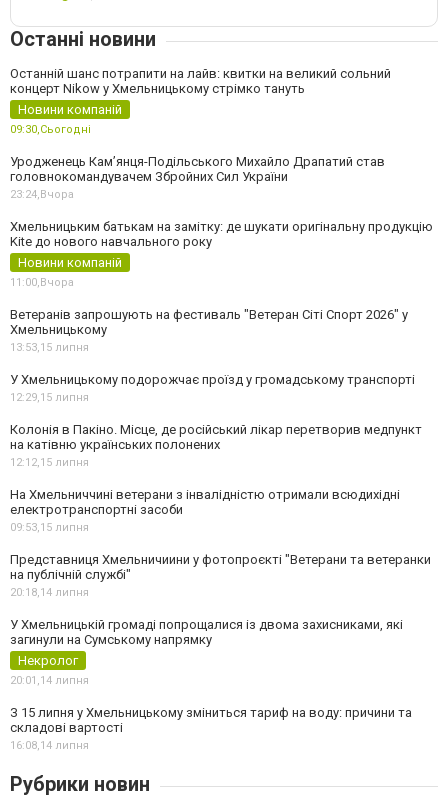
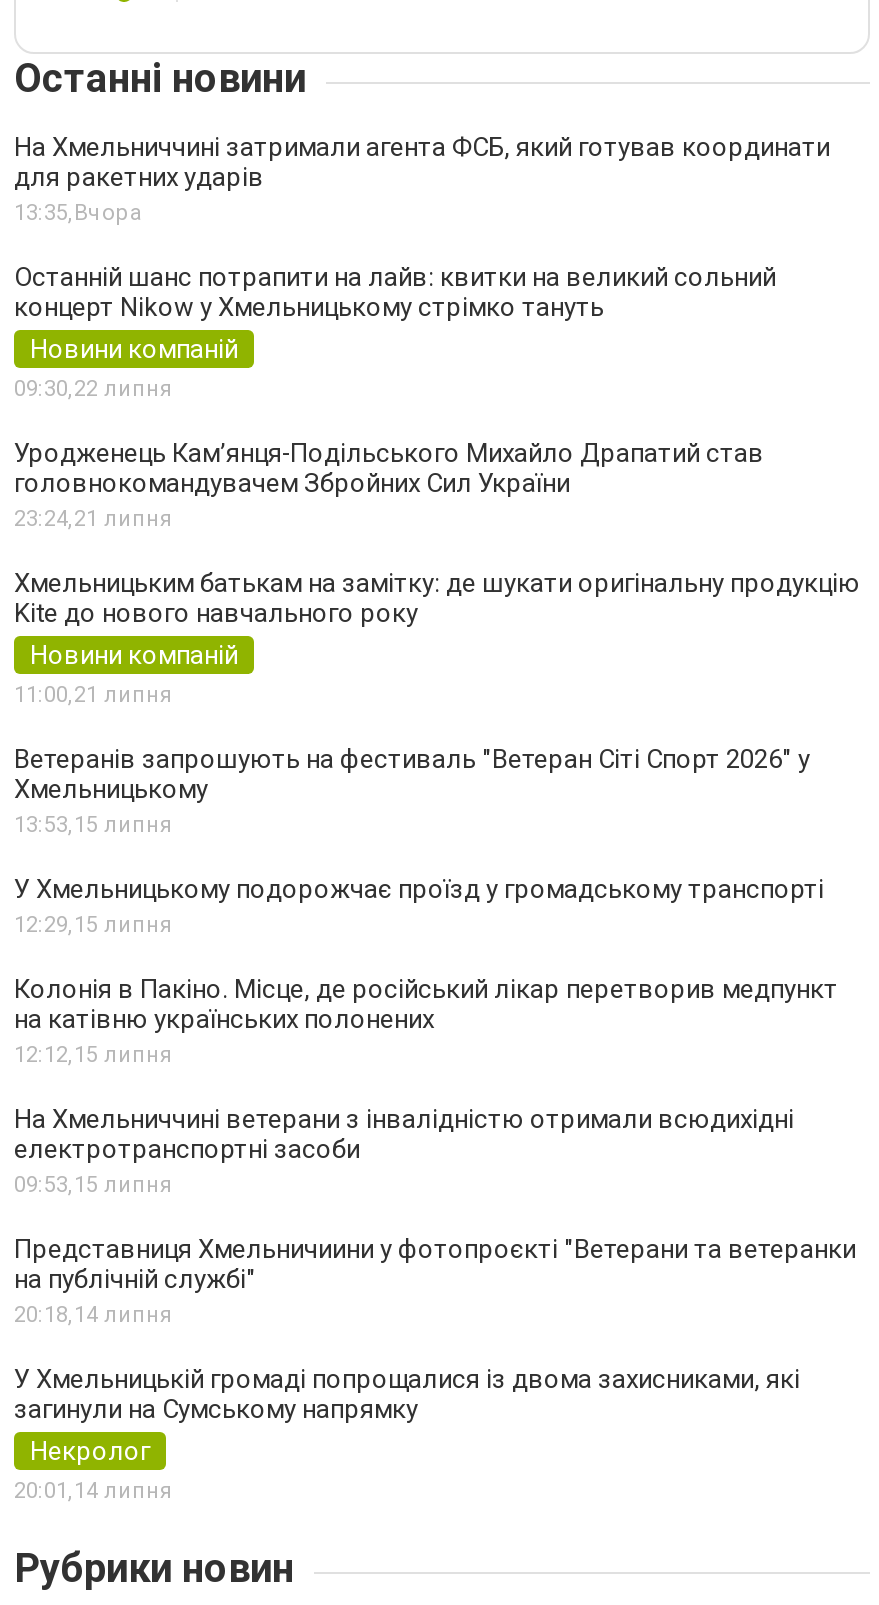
none -> [14,133,830,227] На Хмельниччині затримали агента ФСБ, який готував координати | для ракетних ударів | 13:35, Вчора
moved [10,66,391,117] -> [14,263,776,365]: Останній шанс потрапити на лайв: квитки на великий сольний | концерт Nikow у Хмельницькому стрімко тануть | Новини компаній
[10,123,91,136] 09:30,Сьогодні -> [14,377,172,403] 09:30,22 липня
moved [10,154,385,184] -> [14,439,764,499]: Уродженець Кам’янця-Подільського Михайло Драпатий став | головнокомандувачем Збройних Сил України
[10,188,74,201] 23:24,Вчора -> [14,507,172,533] 23:24,21 липня
moved [10,219,433,270] -> [14,569,860,671]: Хмельницьким батькам на замітку: де шукати оригінальну продукцію | Kite до нового навчального року | Новини компаній
[10,276,74,289] 11:00,Вчора -> [14,683,172,709] 11:00,21 липня
moved [10,307,431,687] -> [14,745,856,1505]: Ветеранів запрошують на фестиваль "Ветеран Сіті Спорт 2026" у | Хмельницькому | 13:53, 15 липня | ... | Некролог | 20:01, 14 липня
[10,705,412,752] З 15 липня у Хмельницькому зміниться тариф на воду: причини та | складові вартості | 16:08,14 липня -> none

